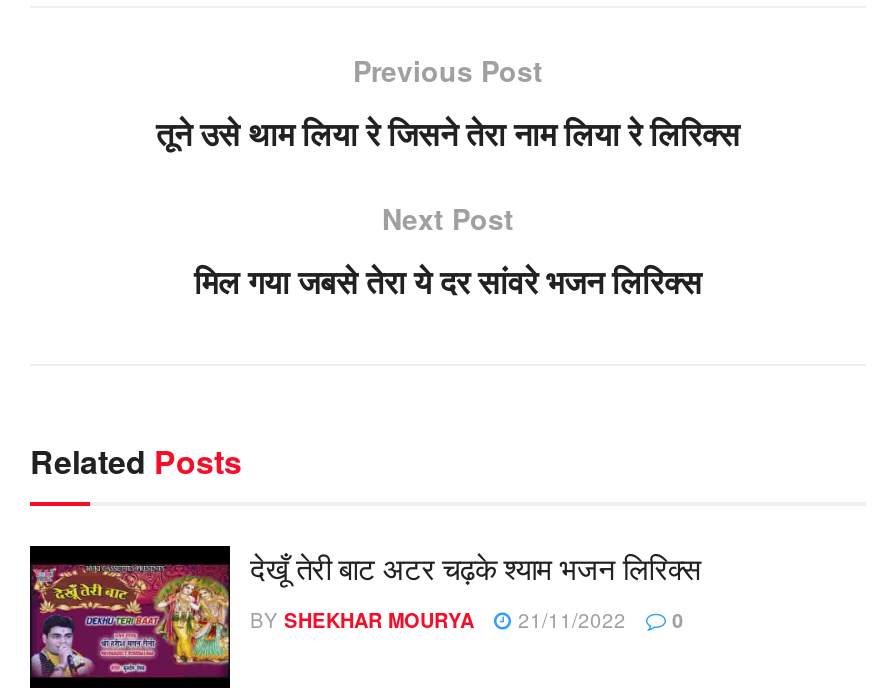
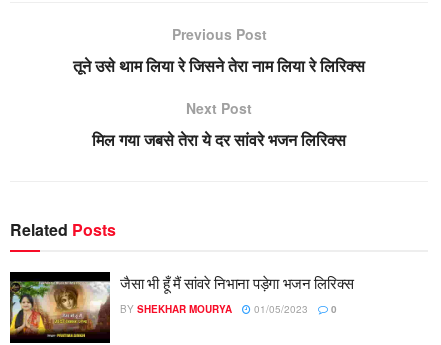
[28,546,701,678] [image] | देखूँ तेरी बाट अटर चढ़के श्याम भजन लिरिक्स -> [9,272,353,338] [image] | जैसा भी हूँ मैं सांवरे निभाना पड़ेगा भजन लिरिक्स
[250,606,684,634] BY SHEKHAR MOURYA 21/11/2022 0 -> [120,302,337,316] BY SHEKHAR MOURYA 01/05/2023 0

